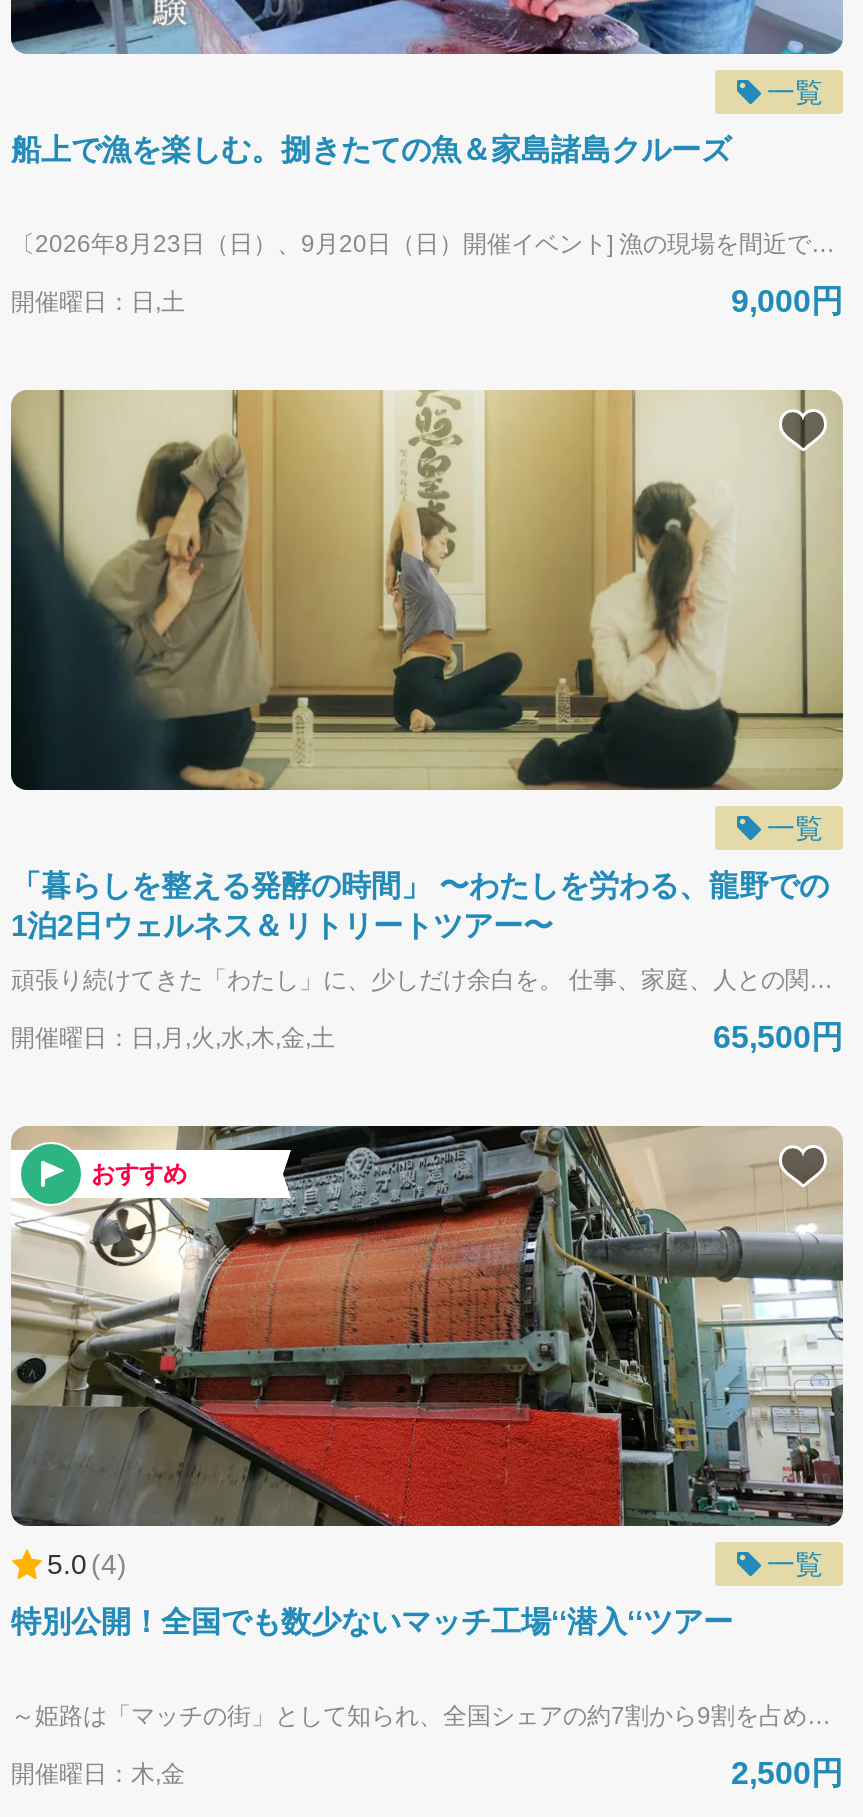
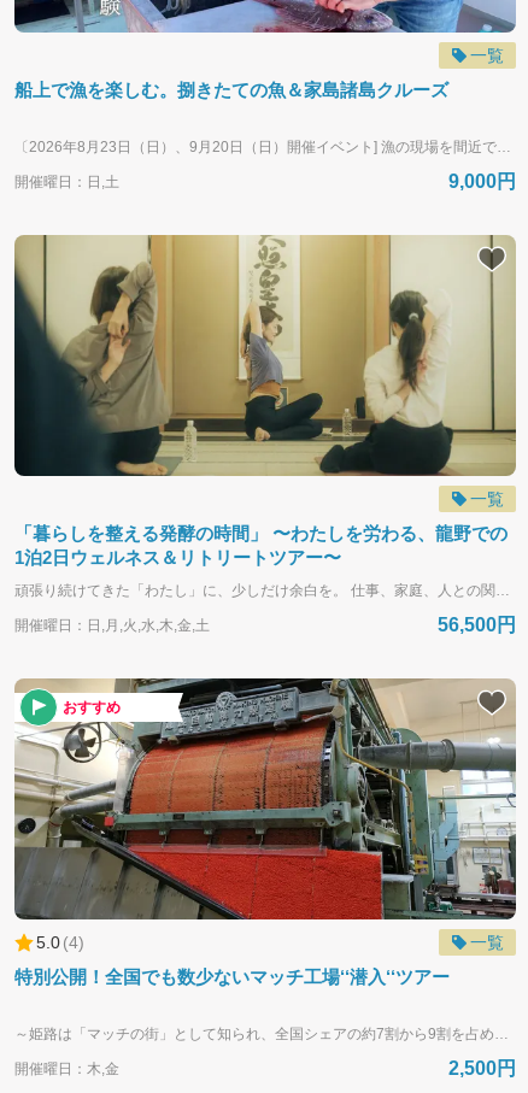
[713,1020,843,1054] 65,500円 -> [438,615,516,635] 56,500円

